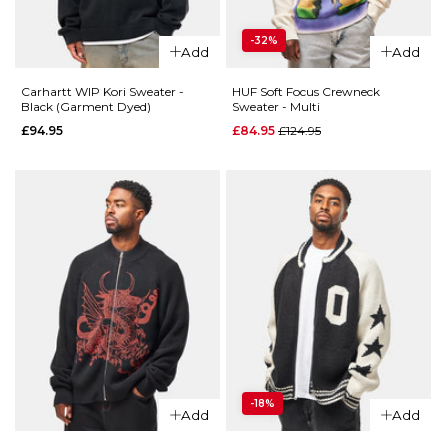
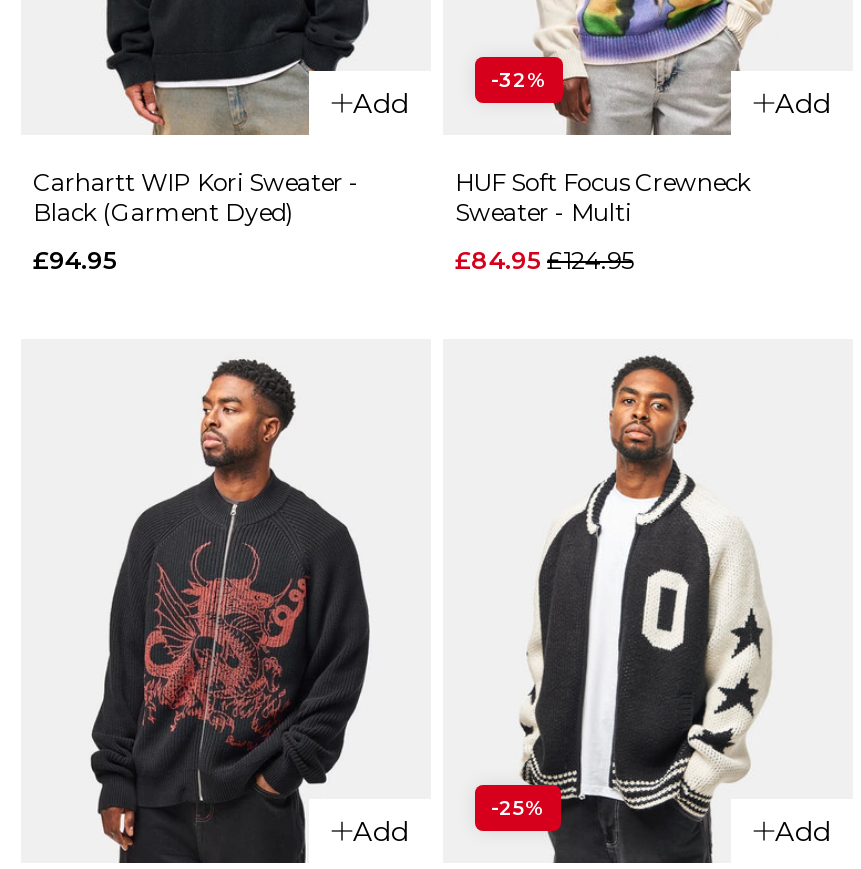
[250,397,275,410] -18% -> [491,795,545,821] -25%

